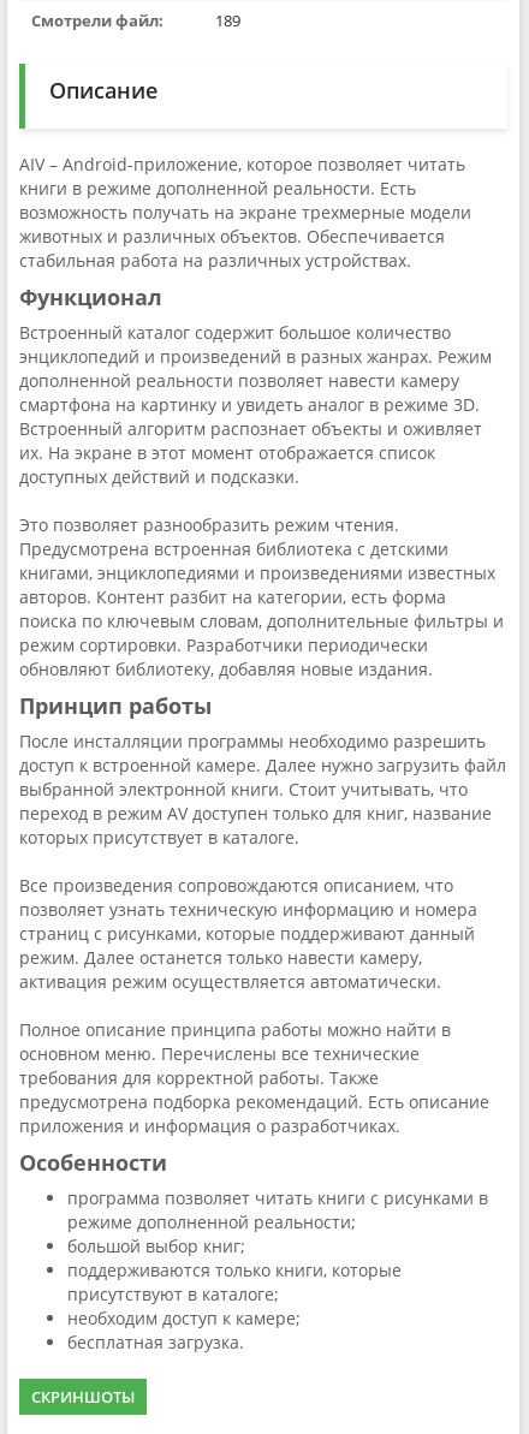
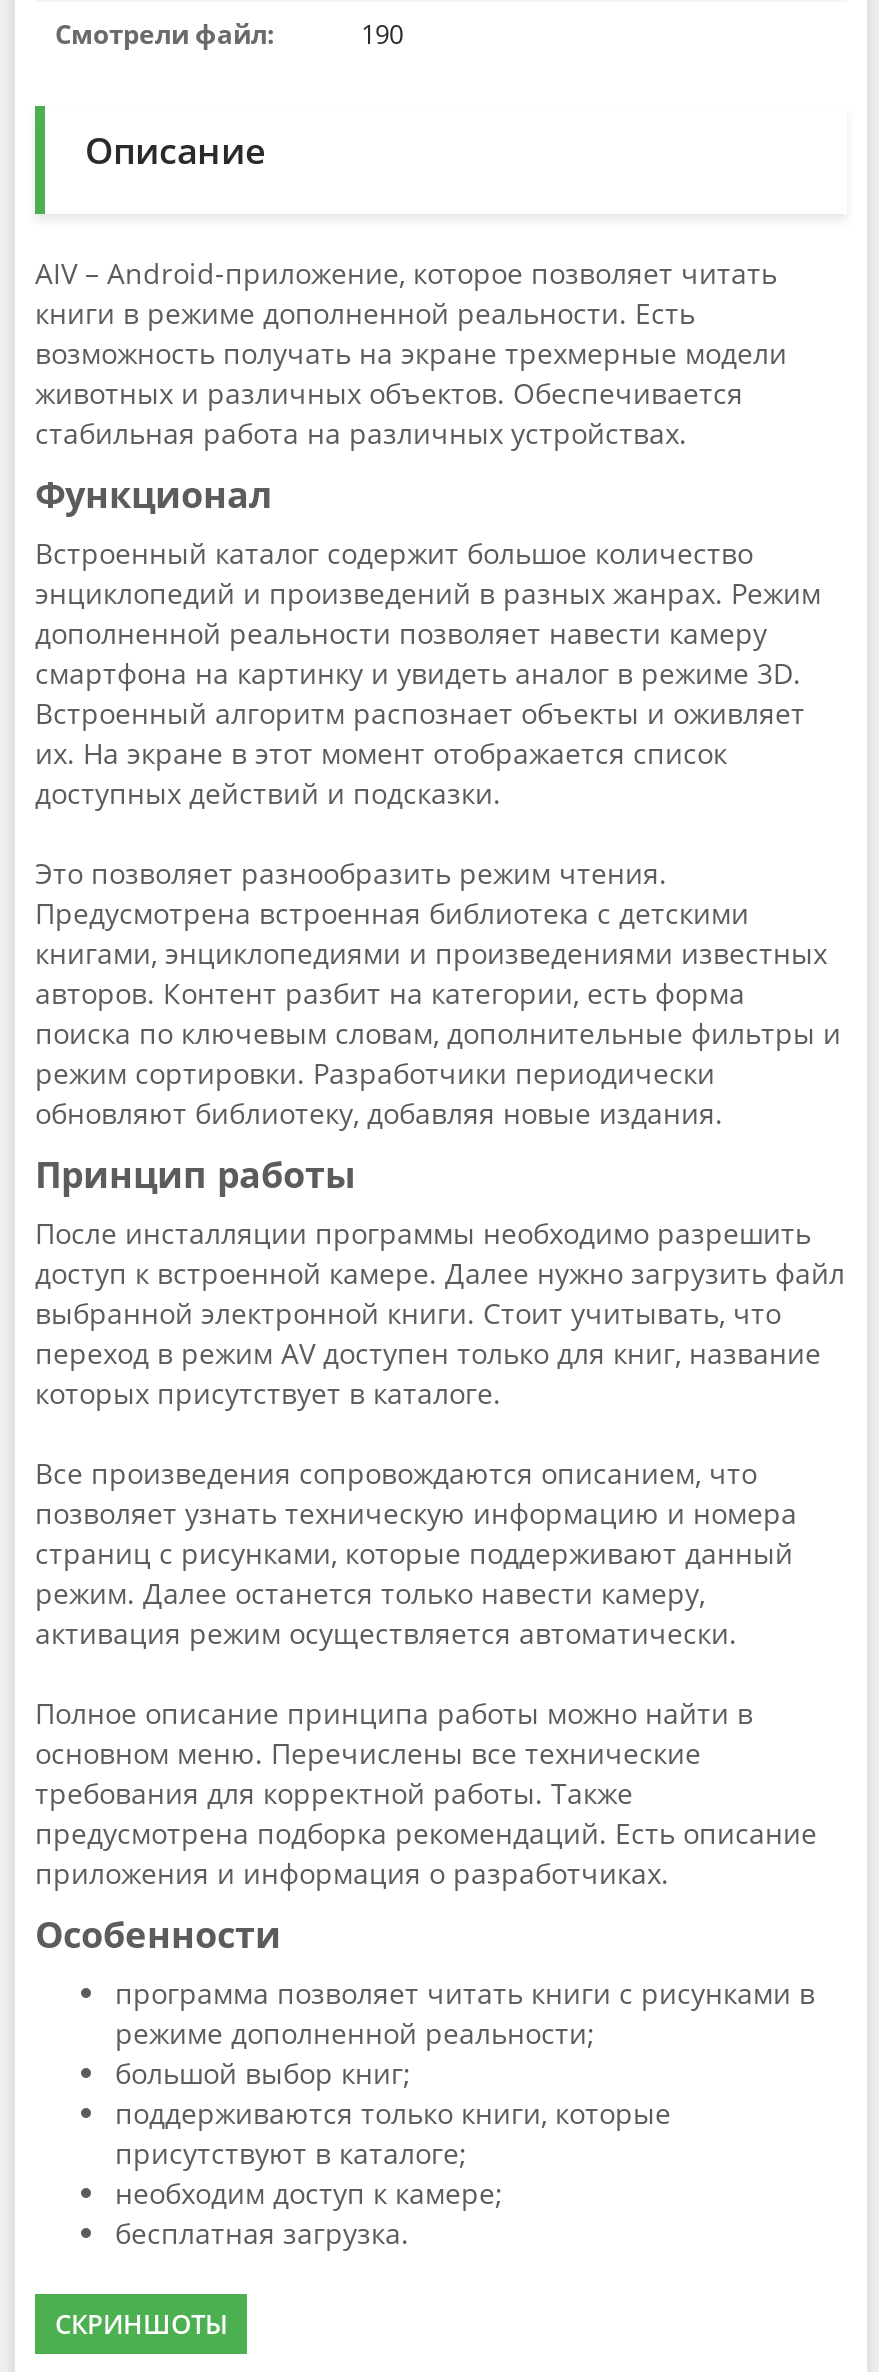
[212,10,240,31] 189 -> [355,16,403,52] 190

